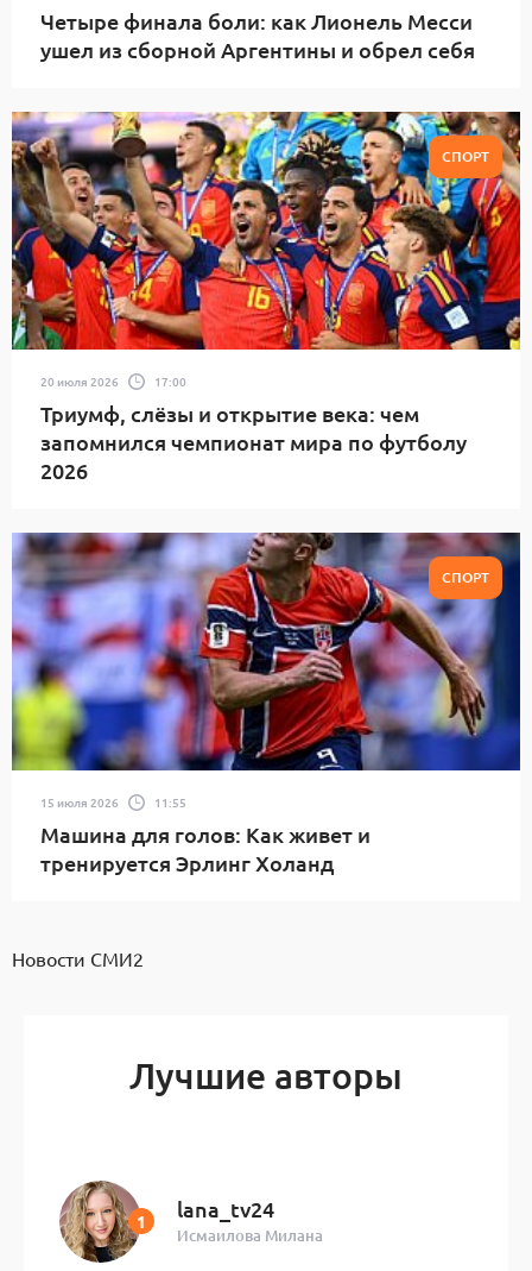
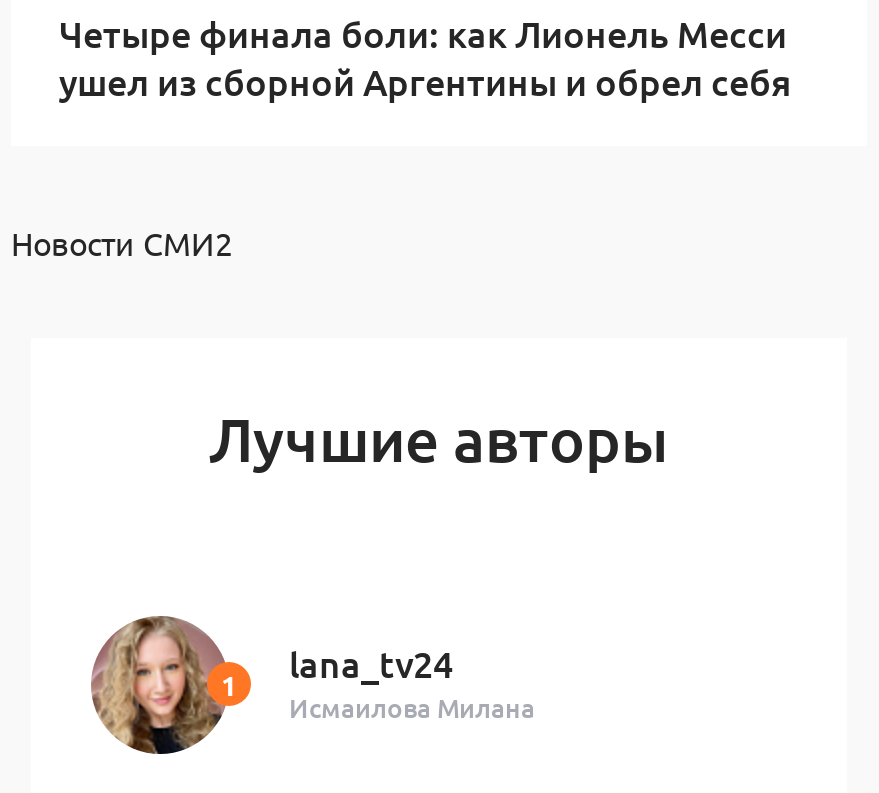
[11,111,521,351] [image] | СПОРТ -> none
[40,372,467,484] 20 июля 2026 | 17:00 | Триумф, слёзы и открытие века: чем | запомнился чемпионат мира по футболу | 2026 -> none
[11,531,521,772] [image] | СПОРТ -> none
[40,792,370,876] 15 июля 2026 | 11:55 | Машина для голов: Как живет и | тренируется Эрлинг Холанд -> none

